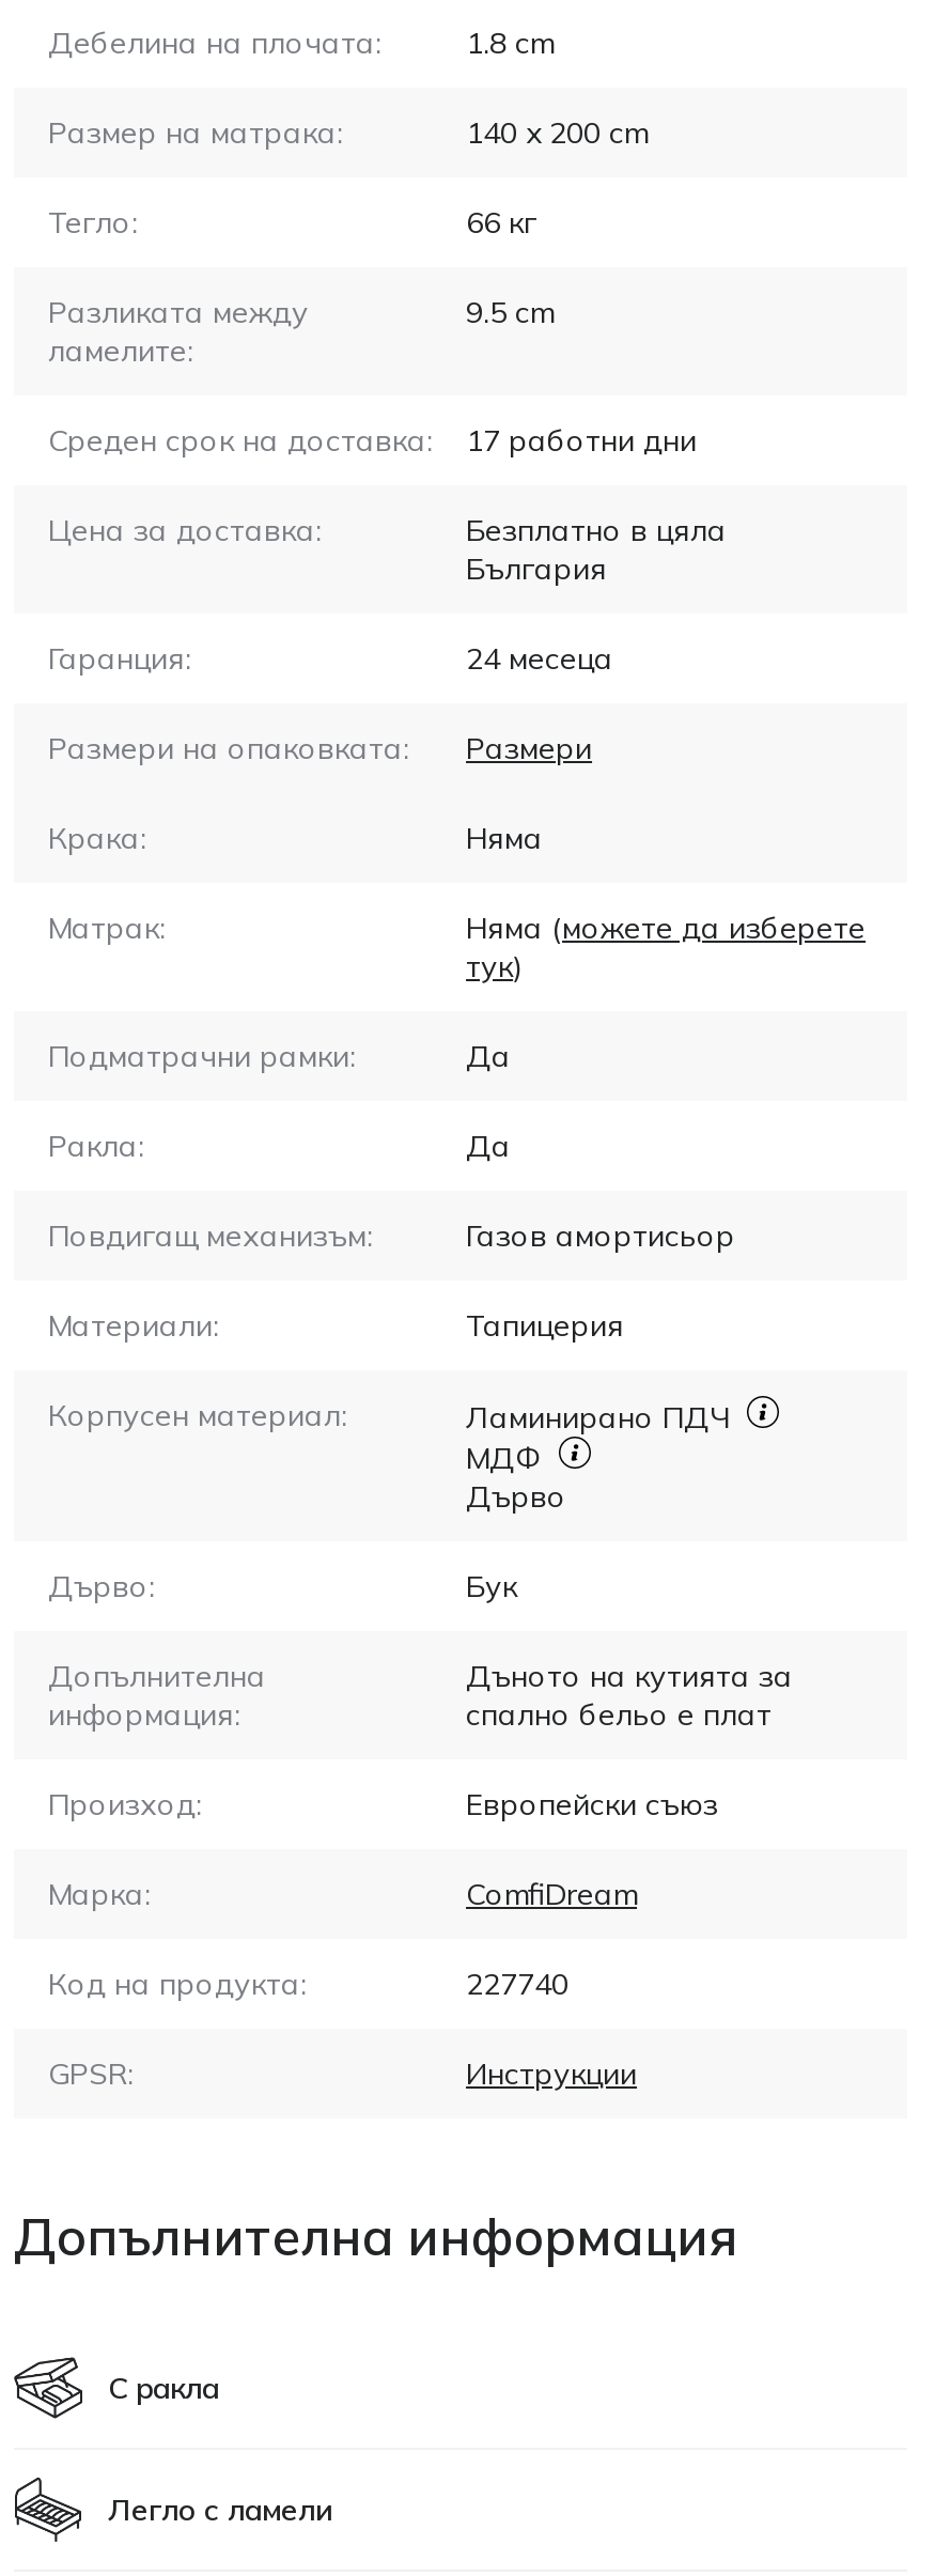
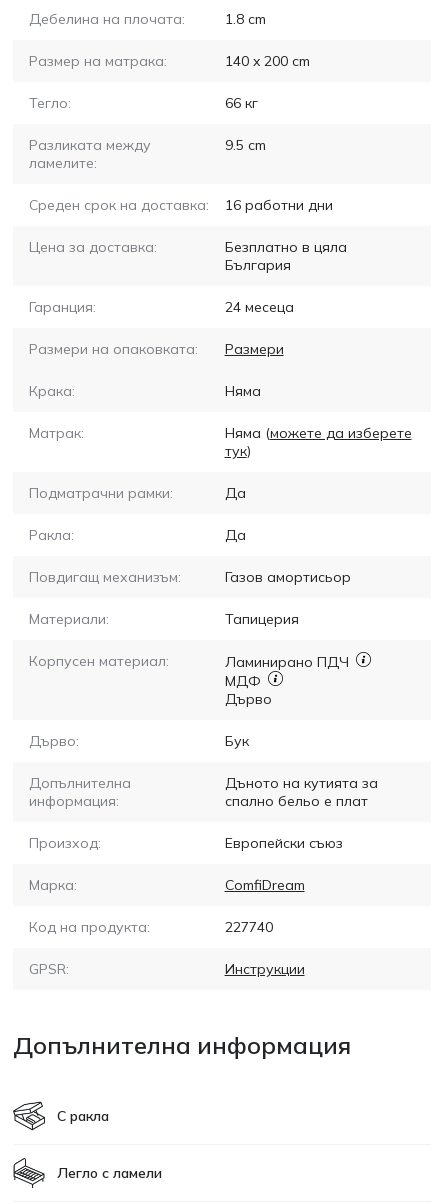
[48,421,697,459] Среден срок на доставка: 17 работни дни -> [29,196,332,214] Среден срок на доставка: 16 работни дни

